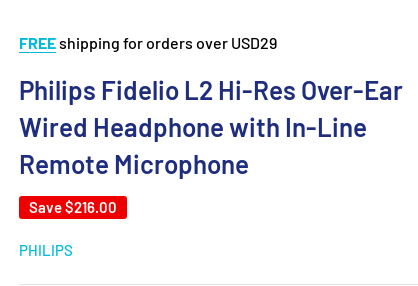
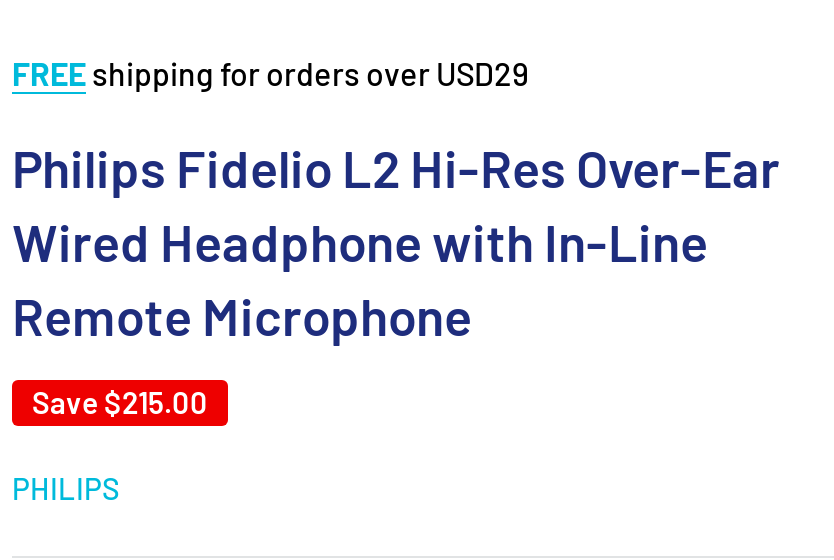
[29,198,117,216] Save $216.00 -> [32,384,208,420] Save $215.00

